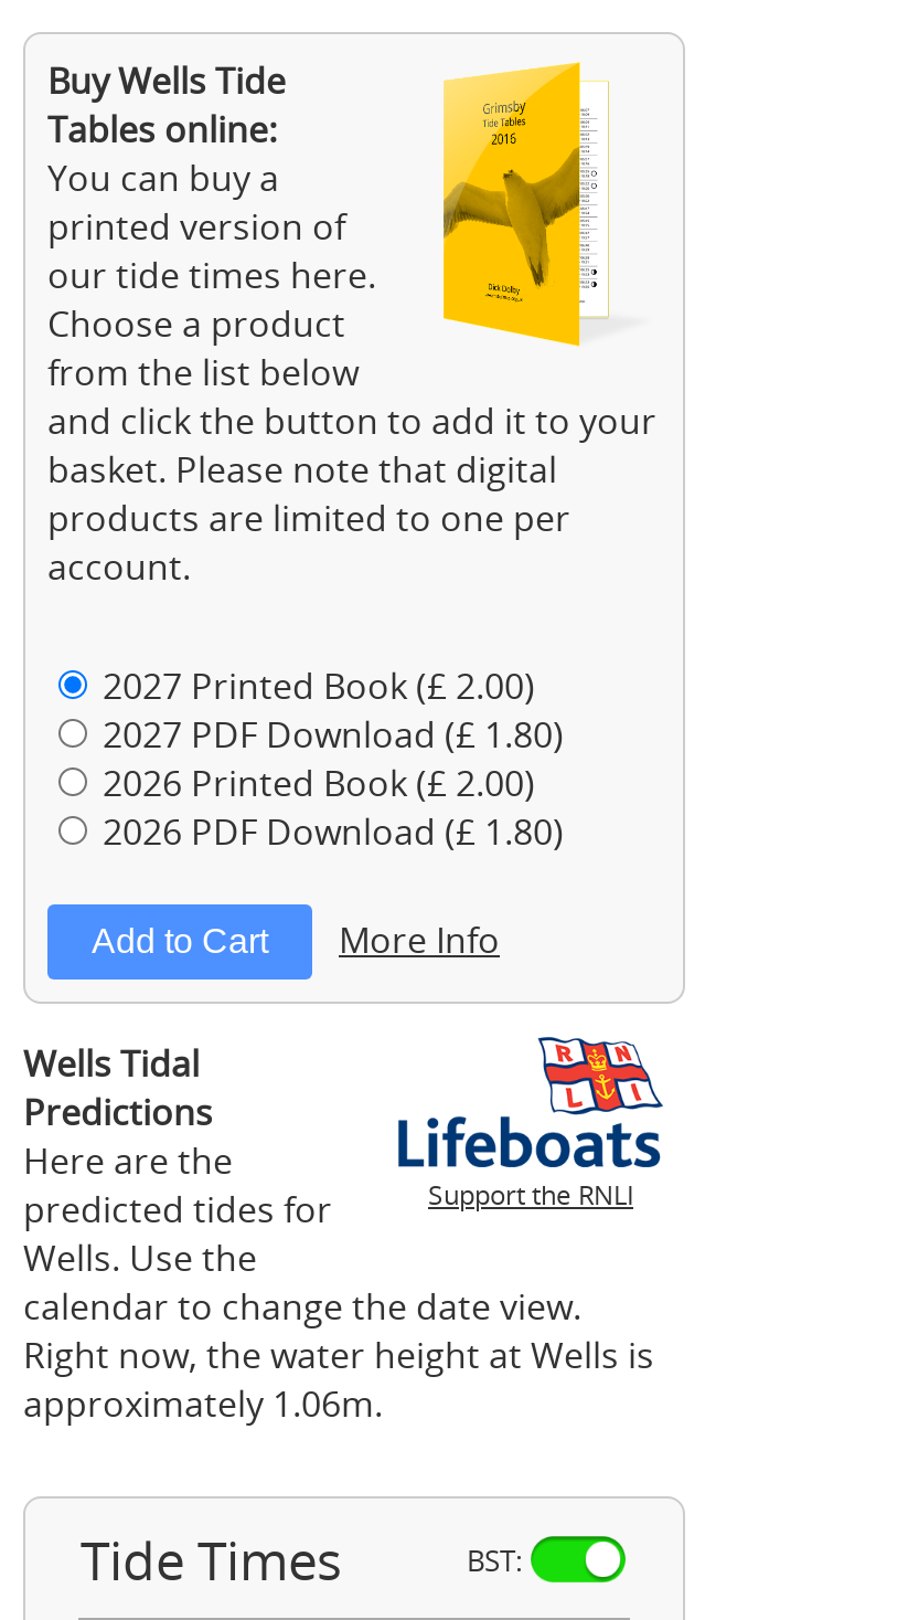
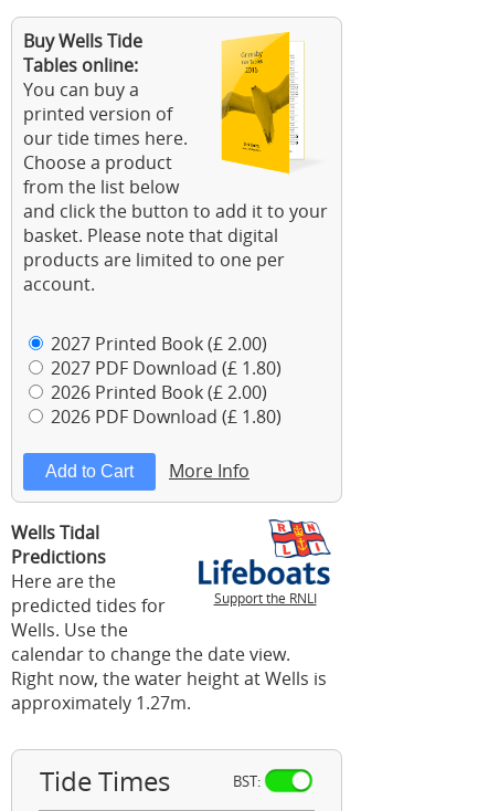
[23,1379,383,1428] approximately 1.06m. -> [11,691,191,715] approximately 1.27m.

